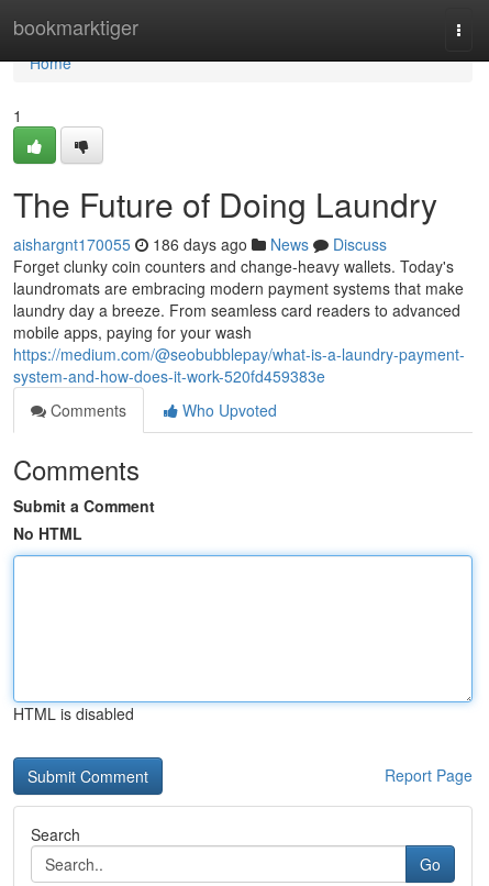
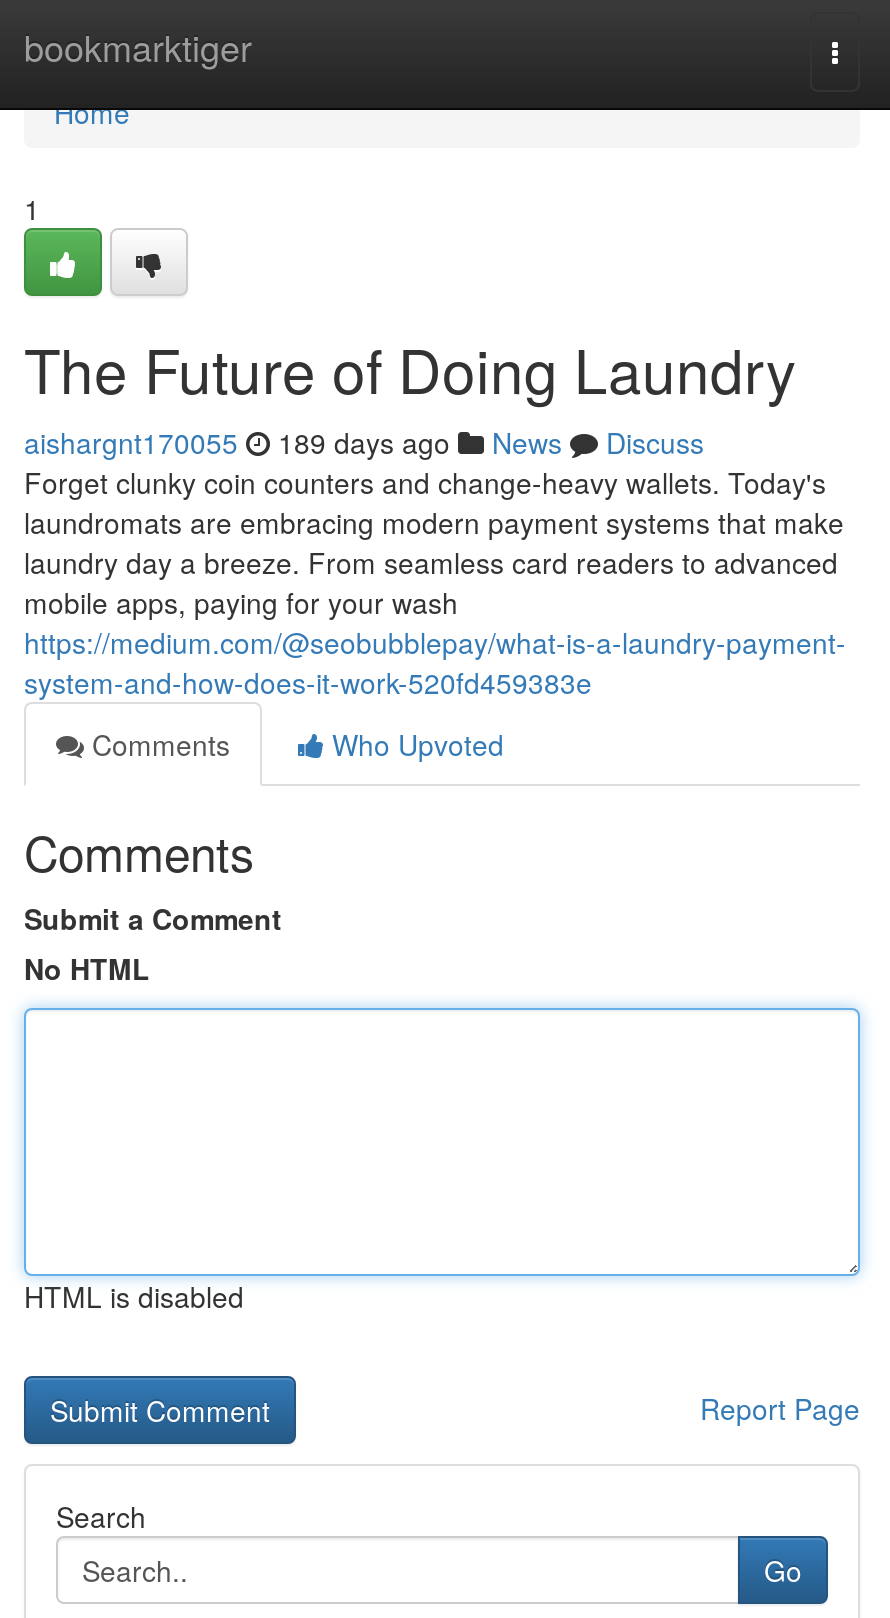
[13,233,387,255] aishargnt170055 186 days ago News Discuss -> [24,422,704,462] aishargnt170055 189 days ago News Discuss

